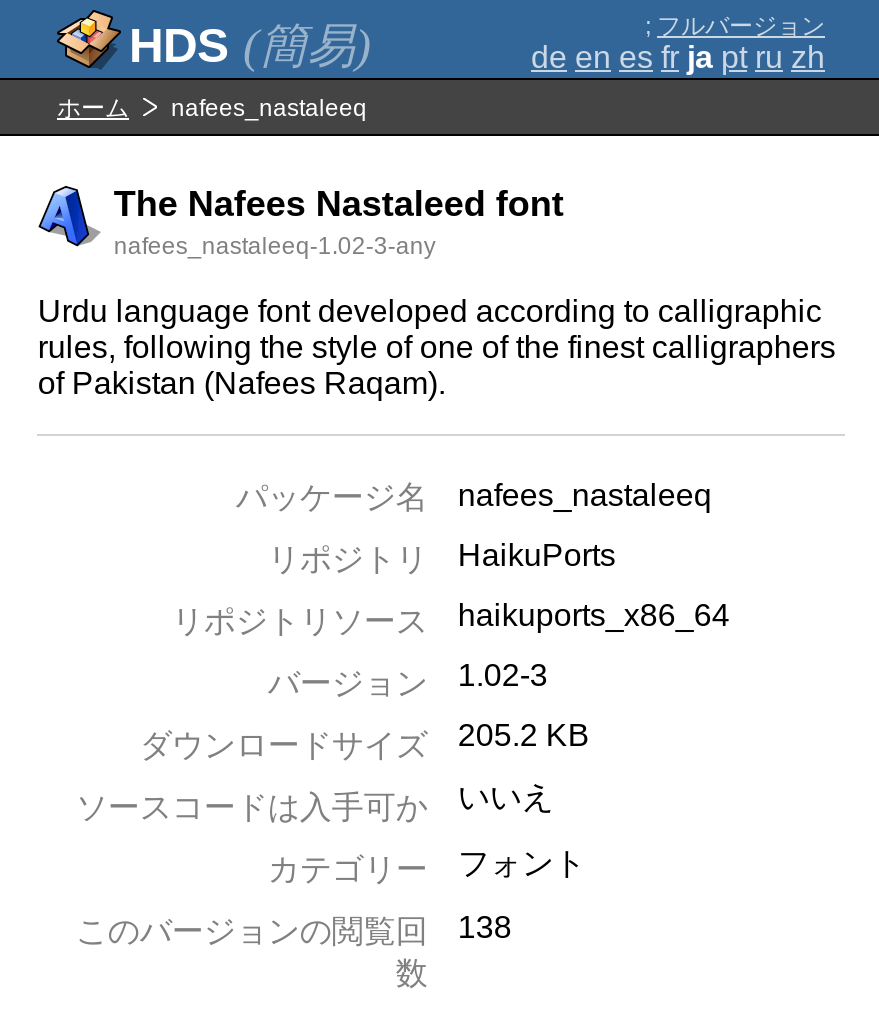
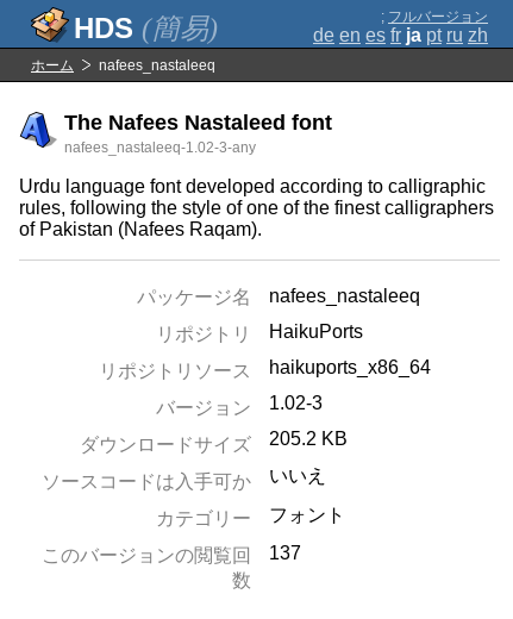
[76,910,512,948] このバージョンの閲覧回 138 -> [42,543,302,565] このバージョンの閲覧回 137

